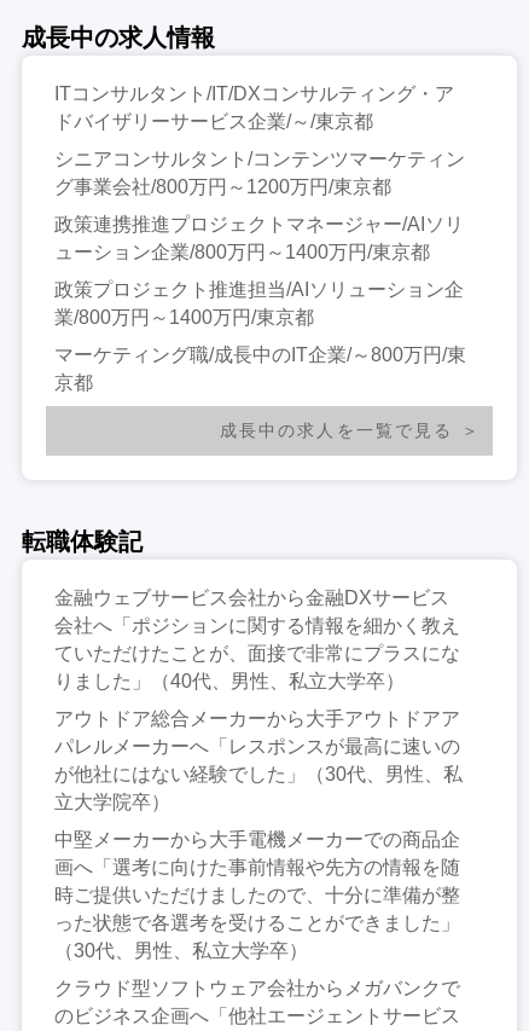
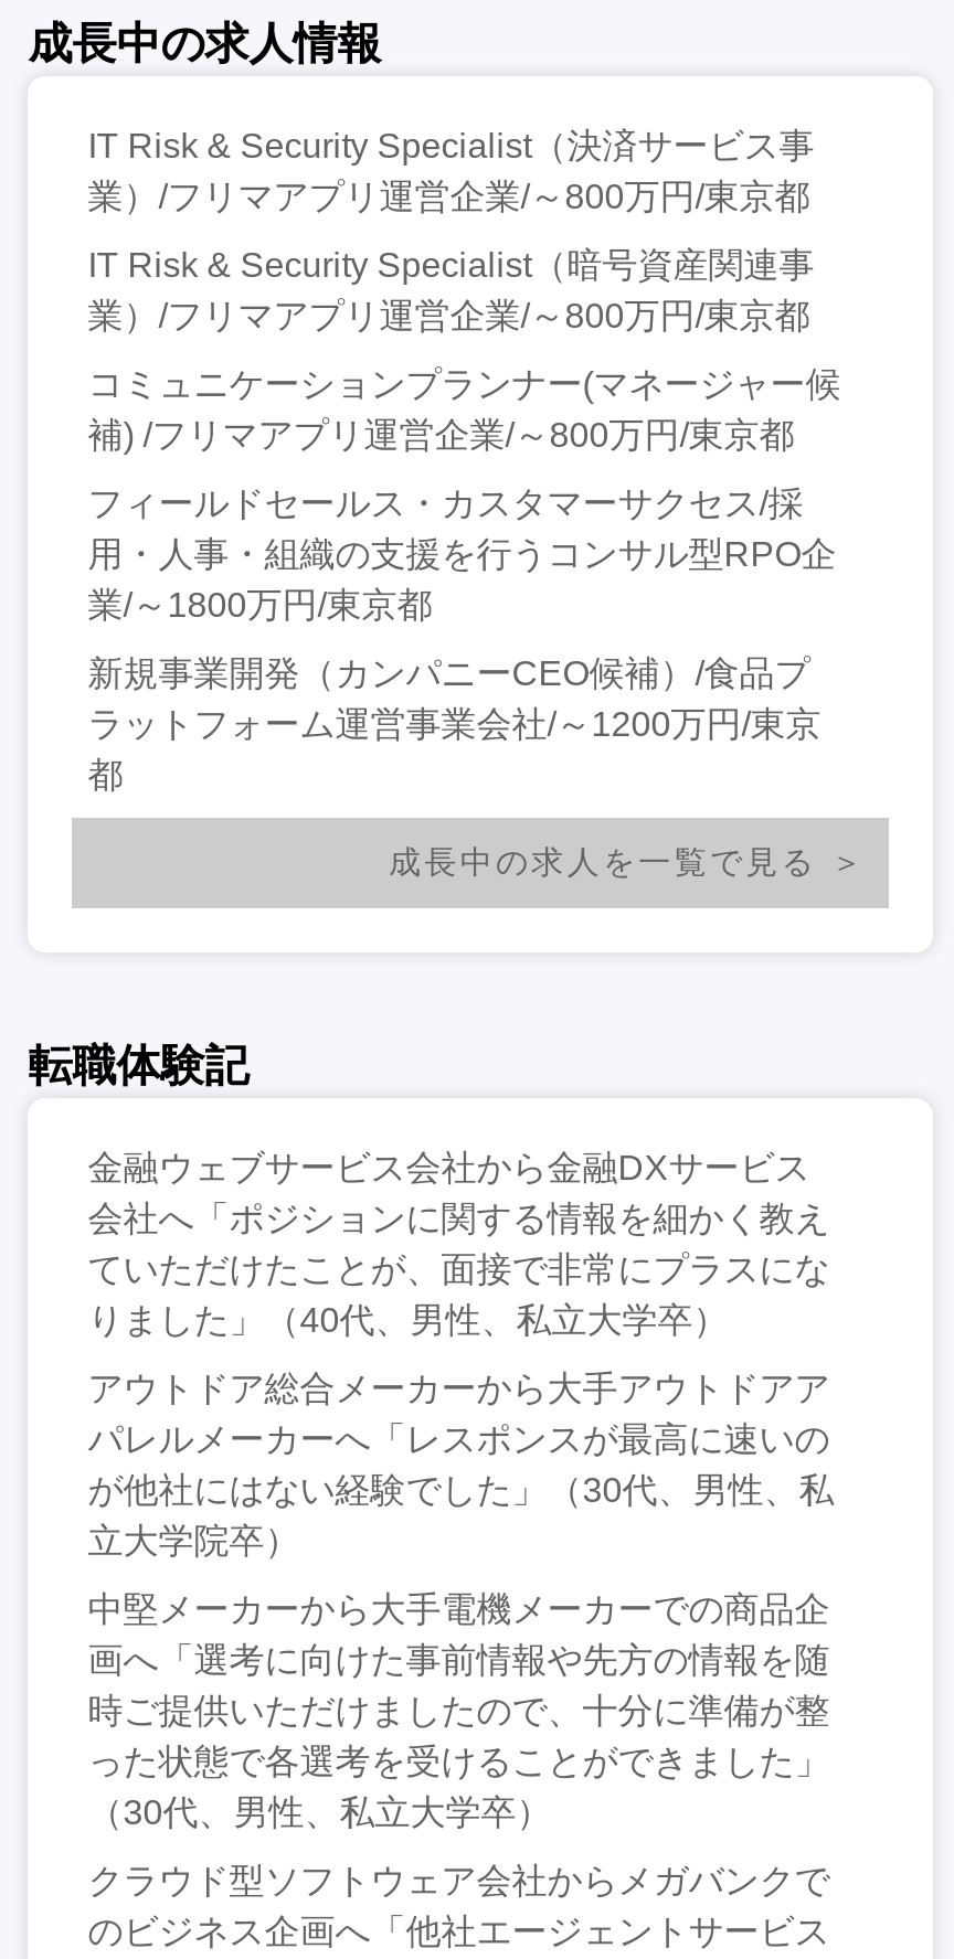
[55,83,454,132] ITコンサルタント/IT/DXコンサルティング・ア | ドバイザリーサービス企業/～/東京都 -> [88,126,814,215] IT Risk & Security Specialist（決済サービス事 | 業）/フリマアプリ運営企業/～800万円/東京都
[55,148,465,197] シニアコンサルタント/コンテンツマーケティン | グ事業会社/800万円～1200万円/東京都 -> [88,246,814,334] IT Risk & Security Specialist（暗号資産関連事 | 業）/フリマアプリ運営企業/～800万円/東京都
[55,214,464,262] 政策連携推進プロジェクトマネージャー/AIソリ | ューション企業/800万円～1400万円/東京都 -> [88,365,841,453] コミュニケーションプランナー(マネージャー候 | 補) /フリマアプリ運営企業/～800万円/東京都
[55,279,464,327] 政策プロジェクト推進担当/AIソリューション企 | 業/800万円～1400万円/東京都 -> [88,484,836,623] フィールドセールス・カスタマーサクセス/採 | 用・人事・組織の支援を行うコンサル型RPO企 | 業/～1800万円/東京都
[55,344,466,393] マーケティング職/成長中のIT企業/～800万円/東 | 京都 -> [88,654,821,793] 新規事業開発（カンパニーCEO候補）/食品プ | ラットフォーム運営事業会社/～1200万円/東京 | 都

